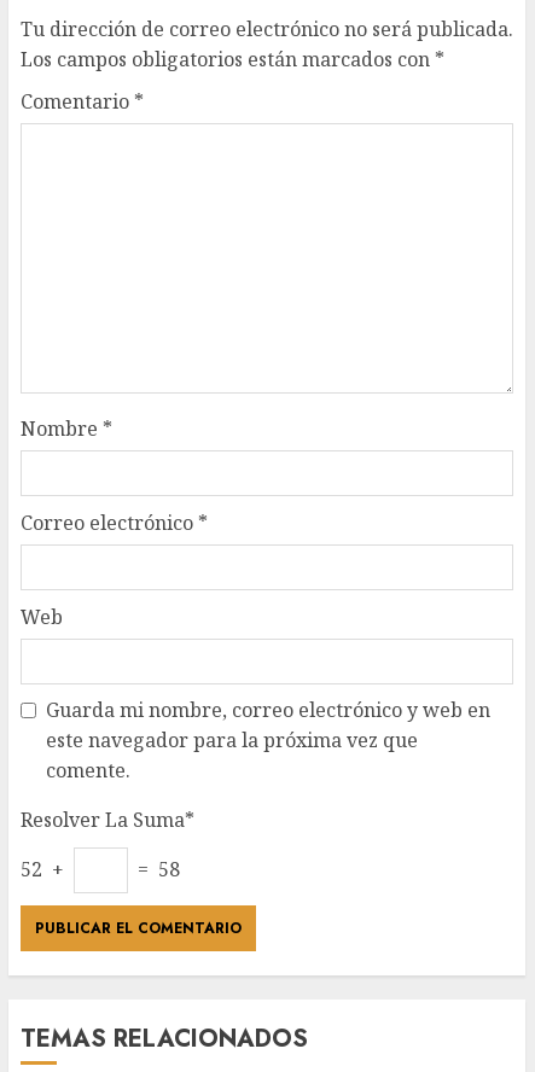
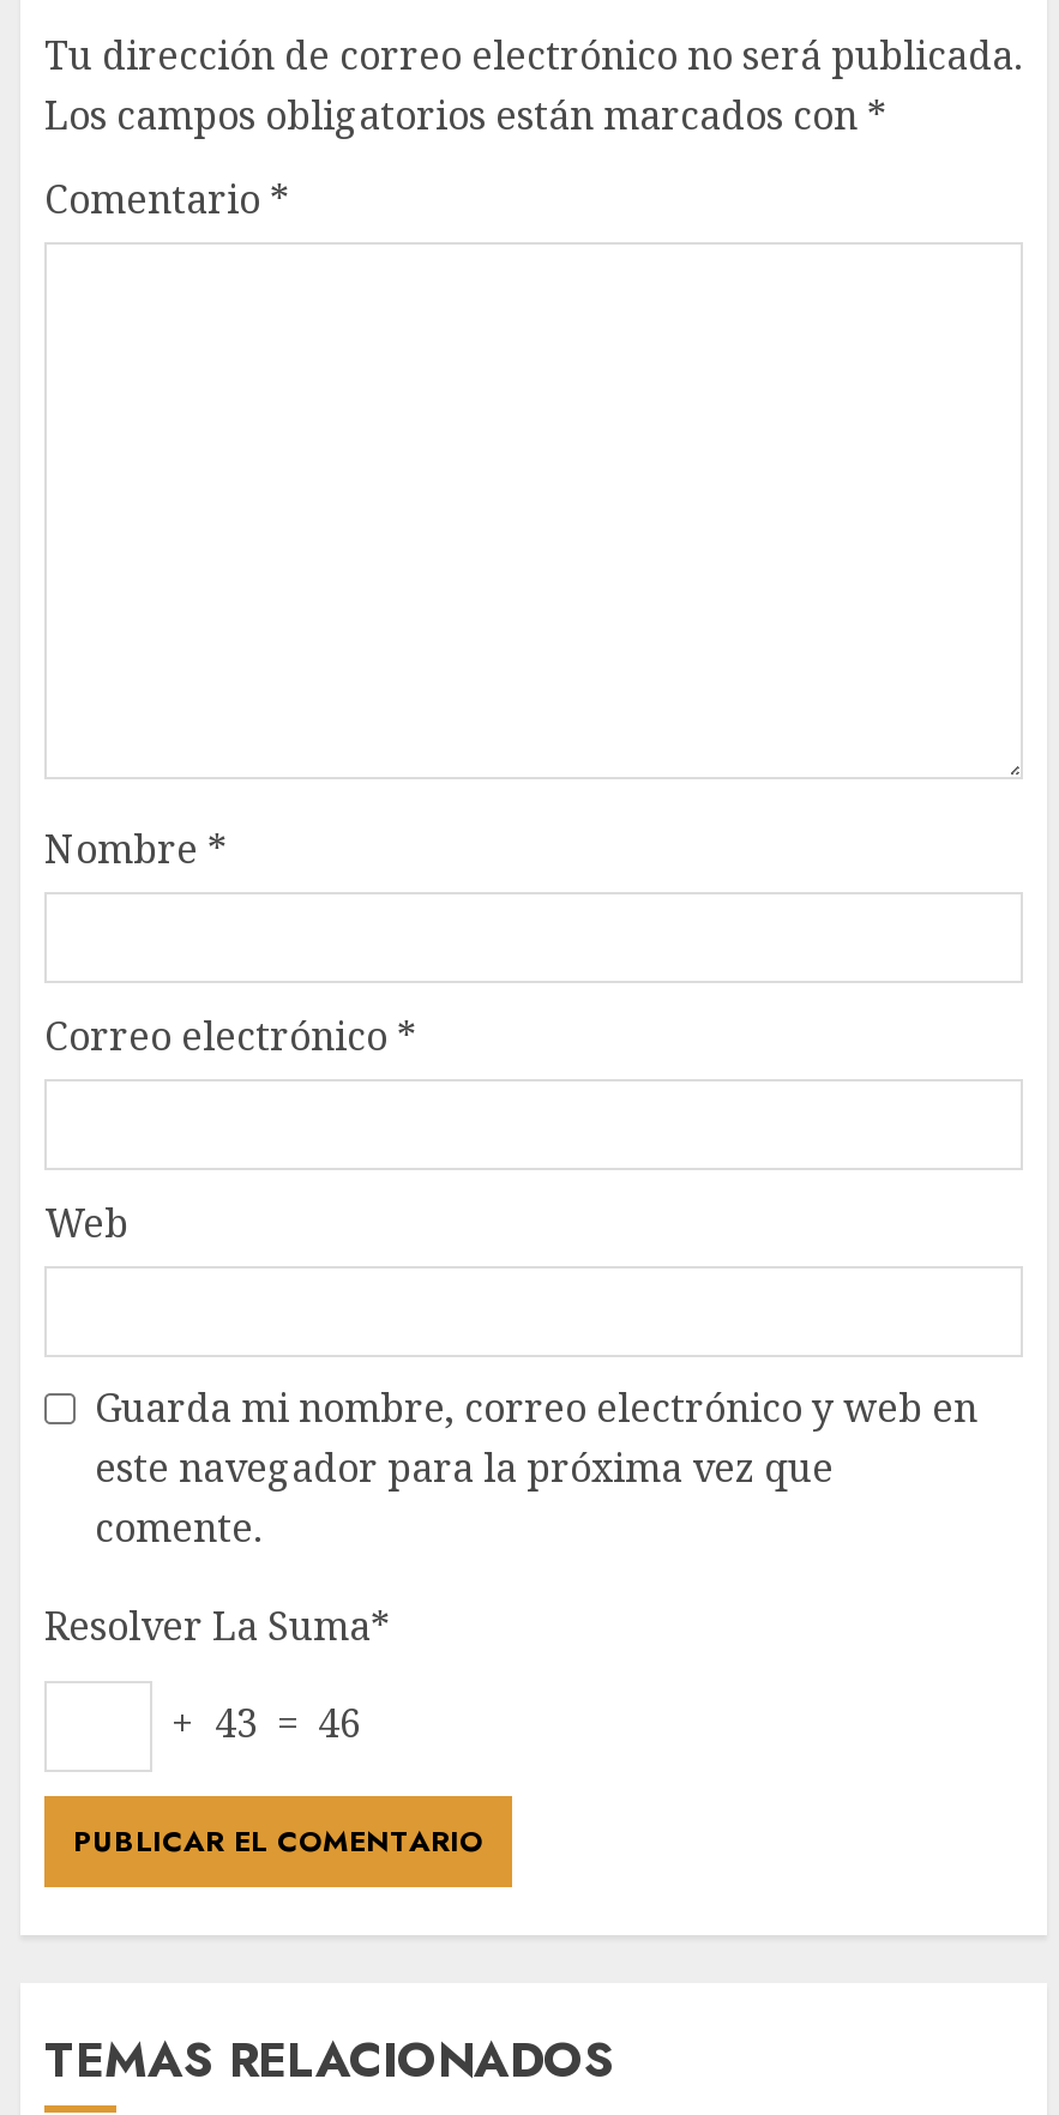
[21,855,180,882] 52 + | = 58 -> [152,1697,361,1749] + 43 = 46

